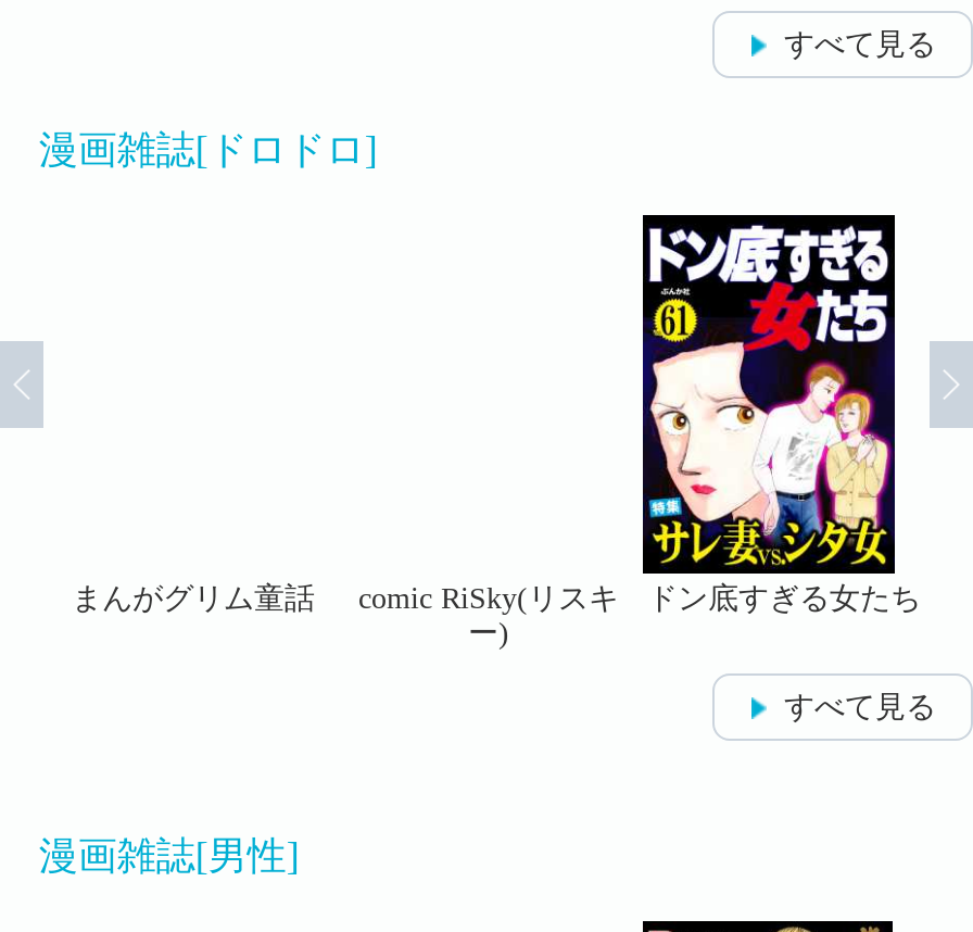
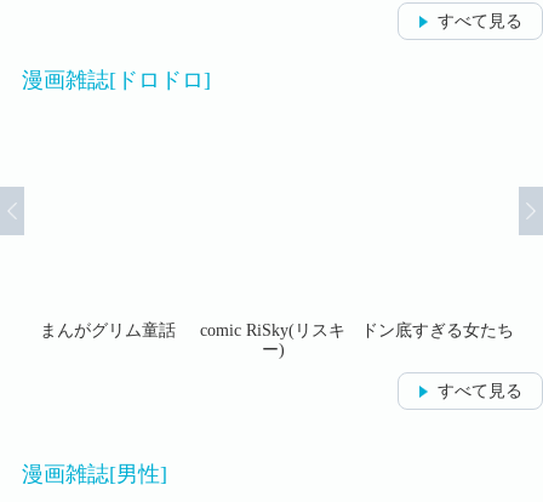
[641,213,897,576] [image] -> none

